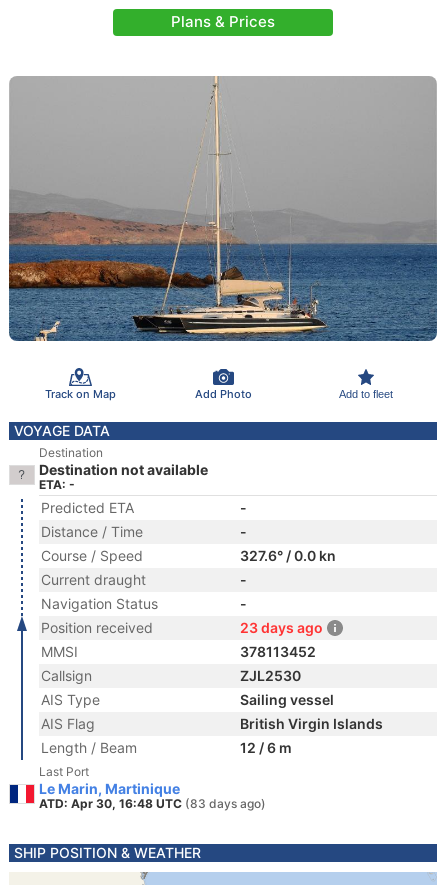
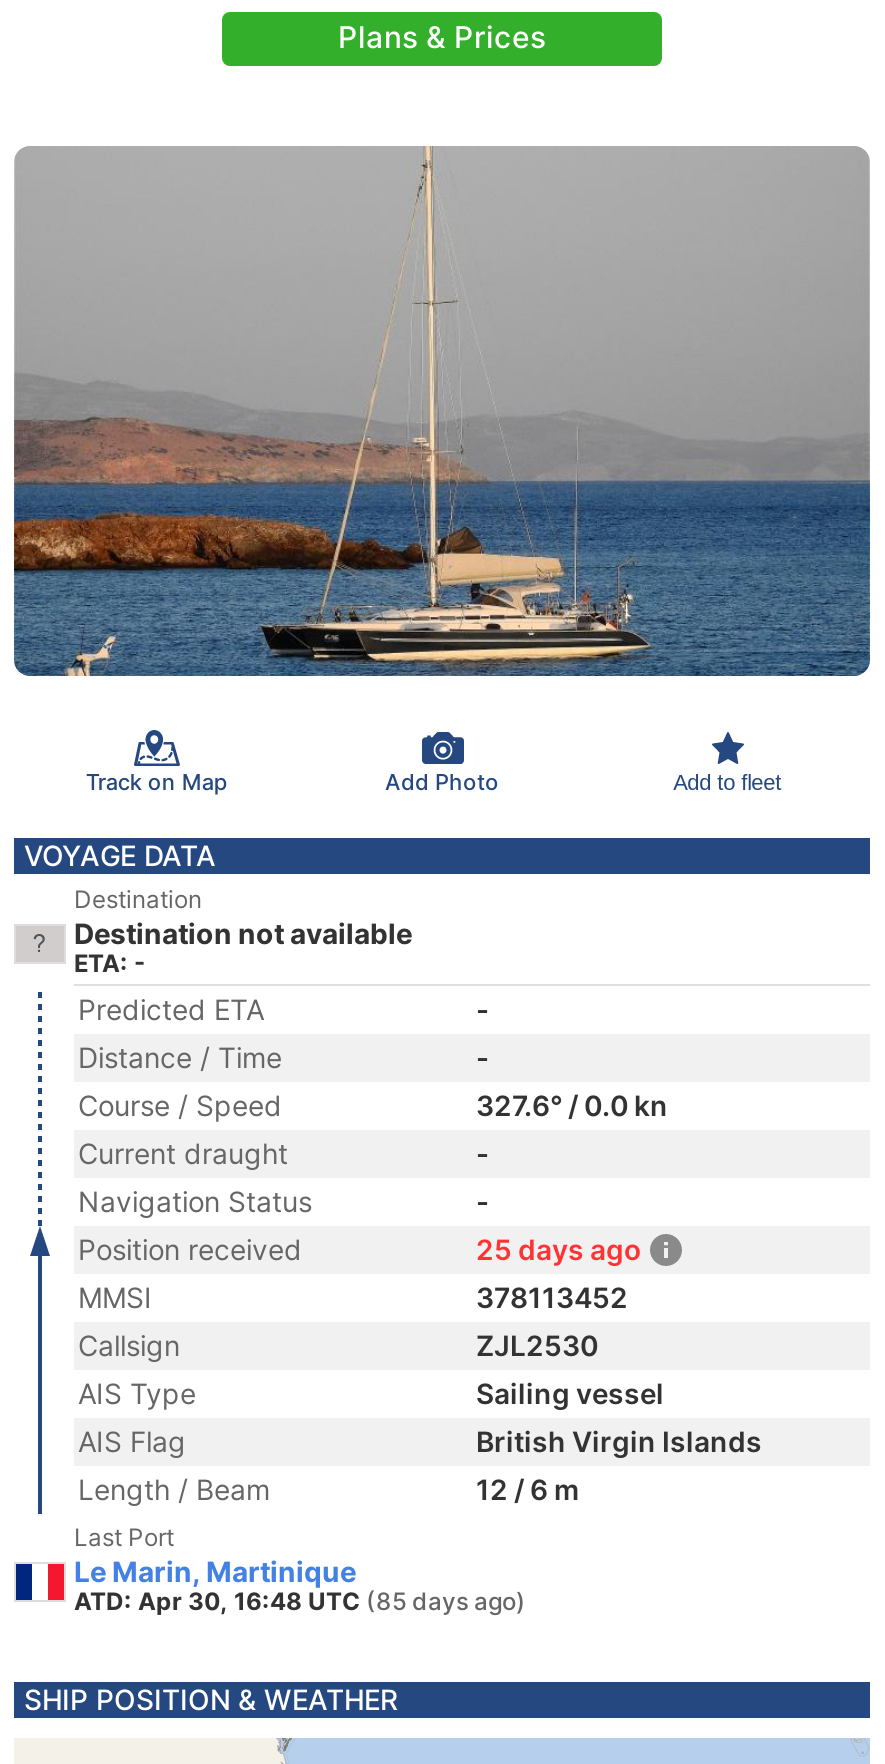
[240,619,323,636] 23 days ago -> [476,1232,642,1266] 25 days ago
[39,796,266,811] ATD: Apr 30, 16:48 UTC (83 days ago) -> [74,1586,526,1616] ATD: Apr 30, 16:48 UTC (85 days ago)

